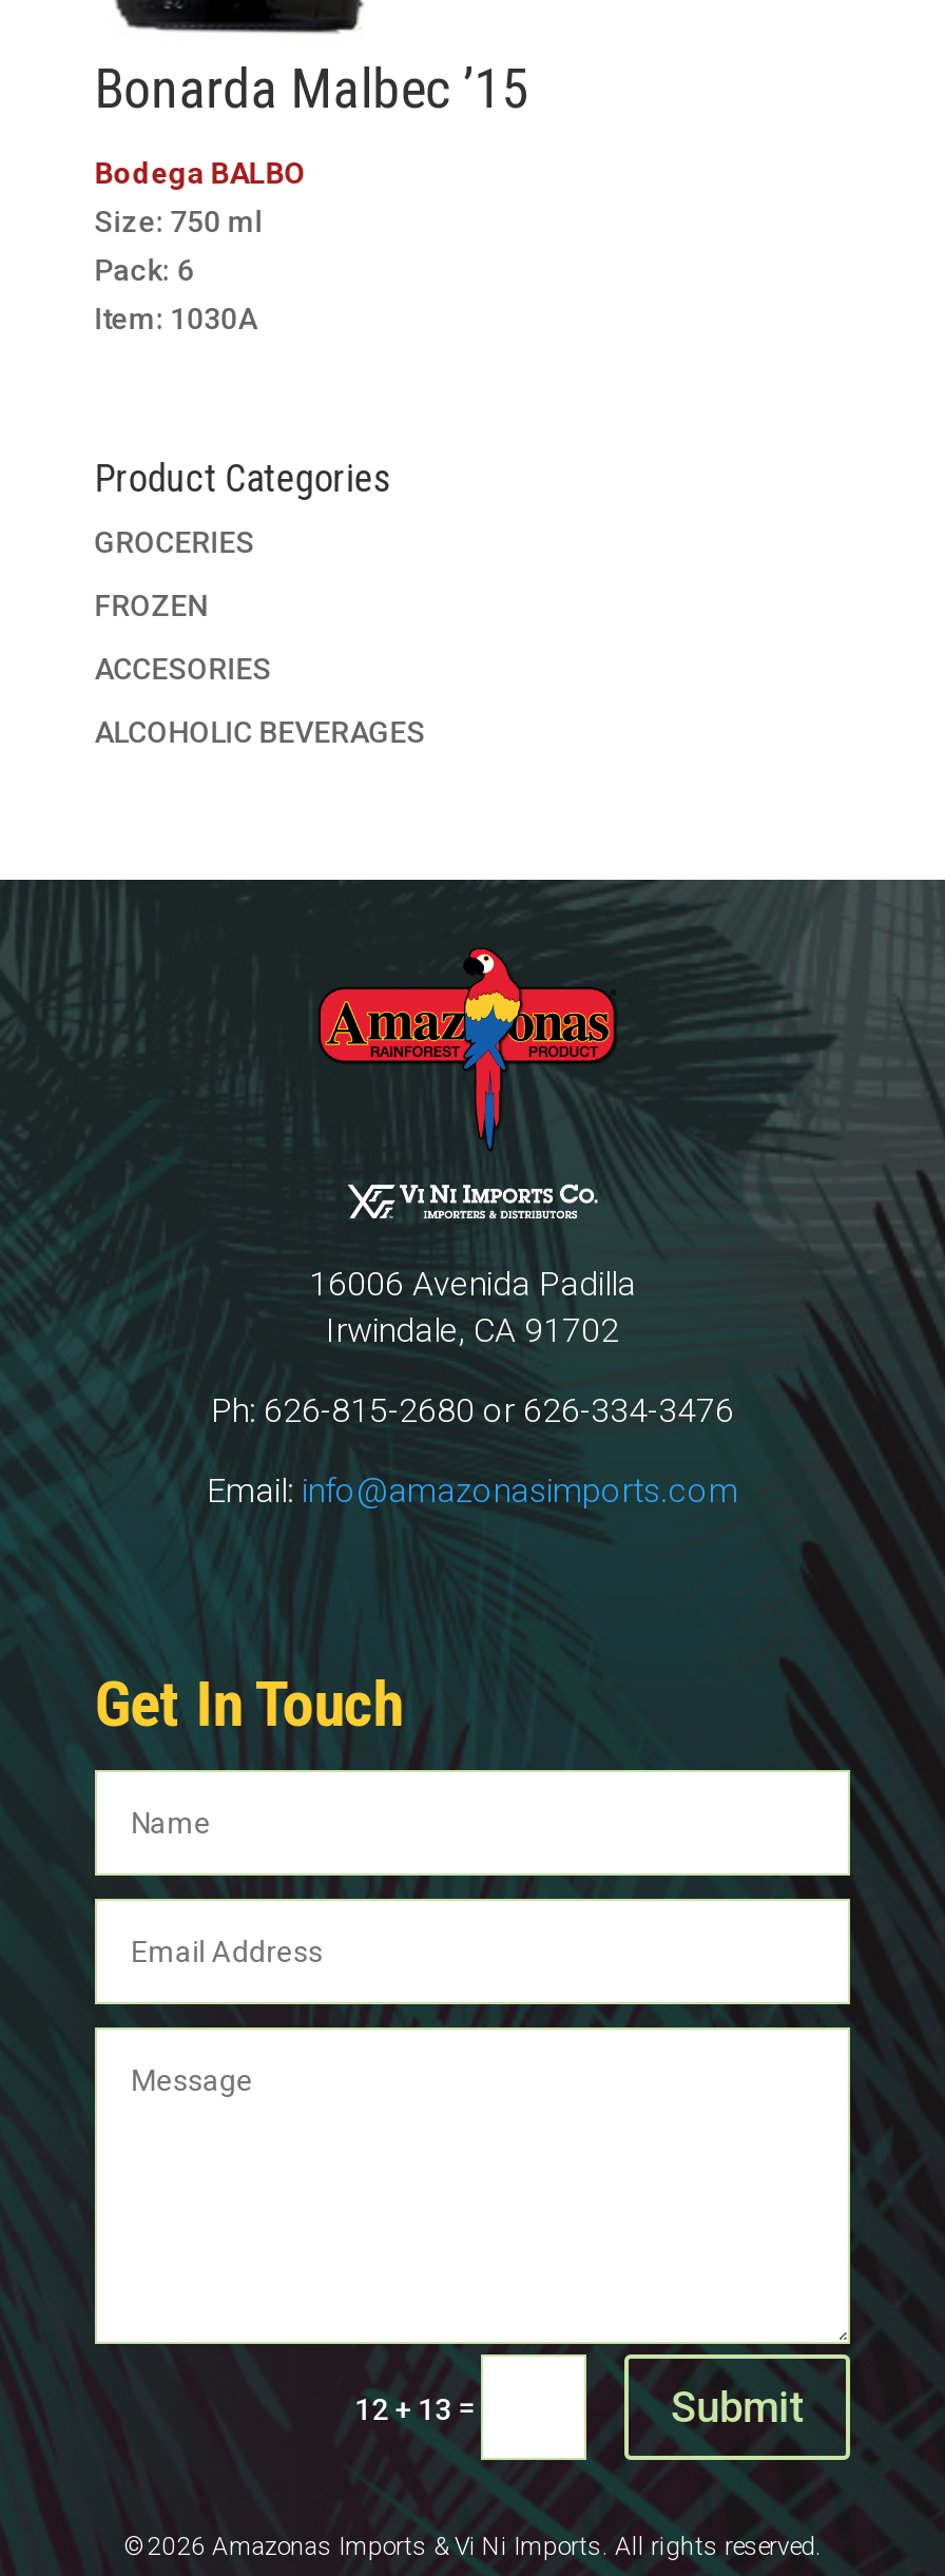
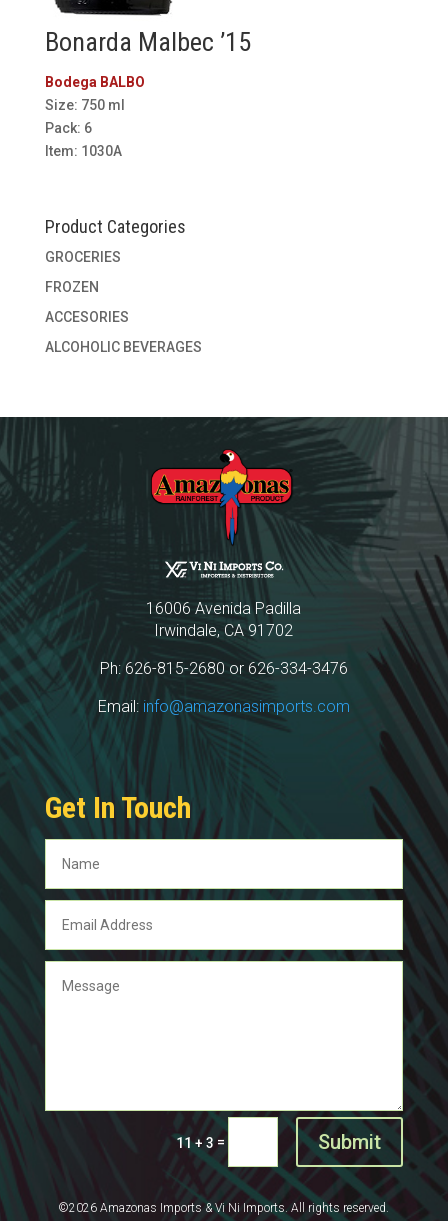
[355,2391,481,2427] 12 + 13 = -> [176,1134,228,1150] 11 + 3 =

